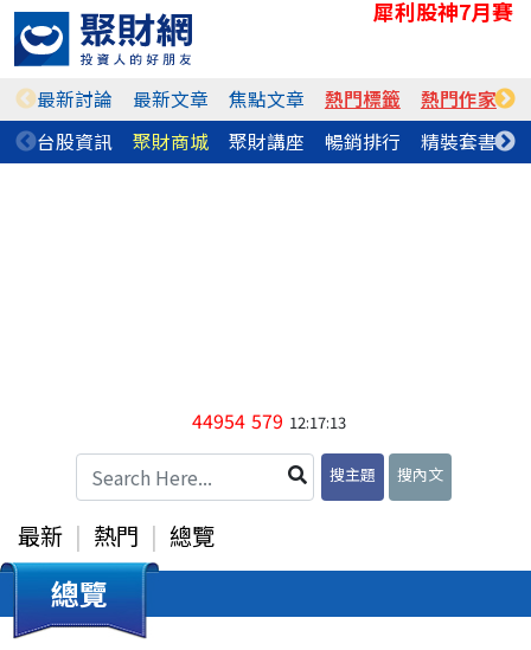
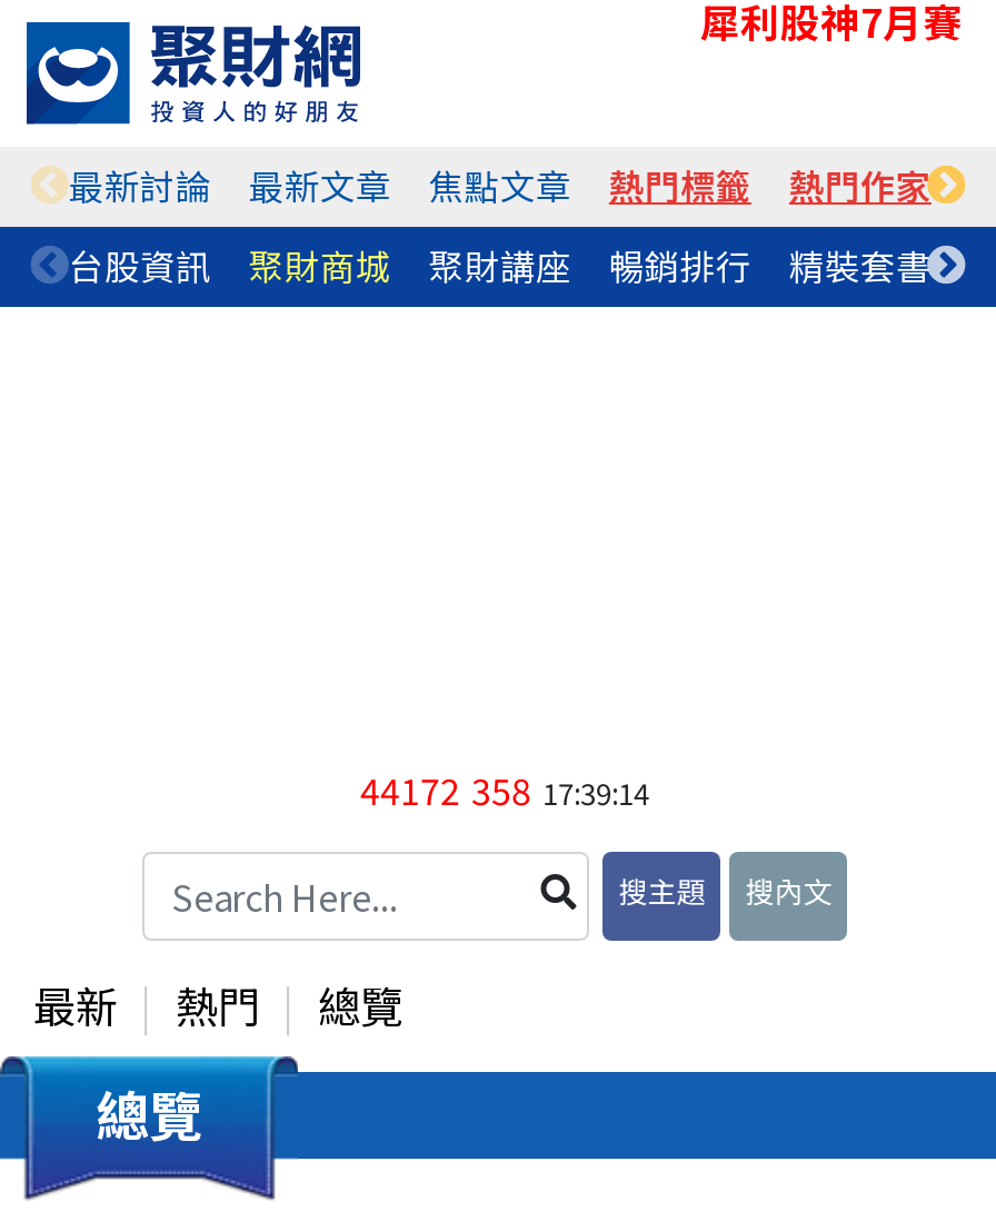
[192,406,346,435] 44954 579 12:17:13 -> [360,764,649,817] 44172 358 17:39:14

